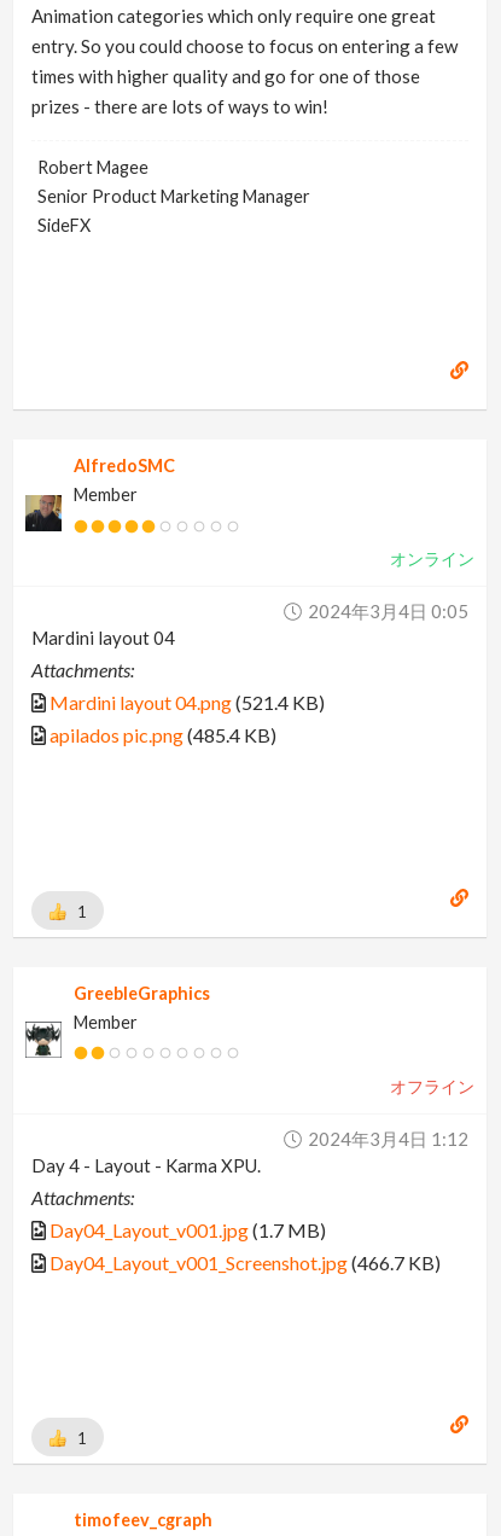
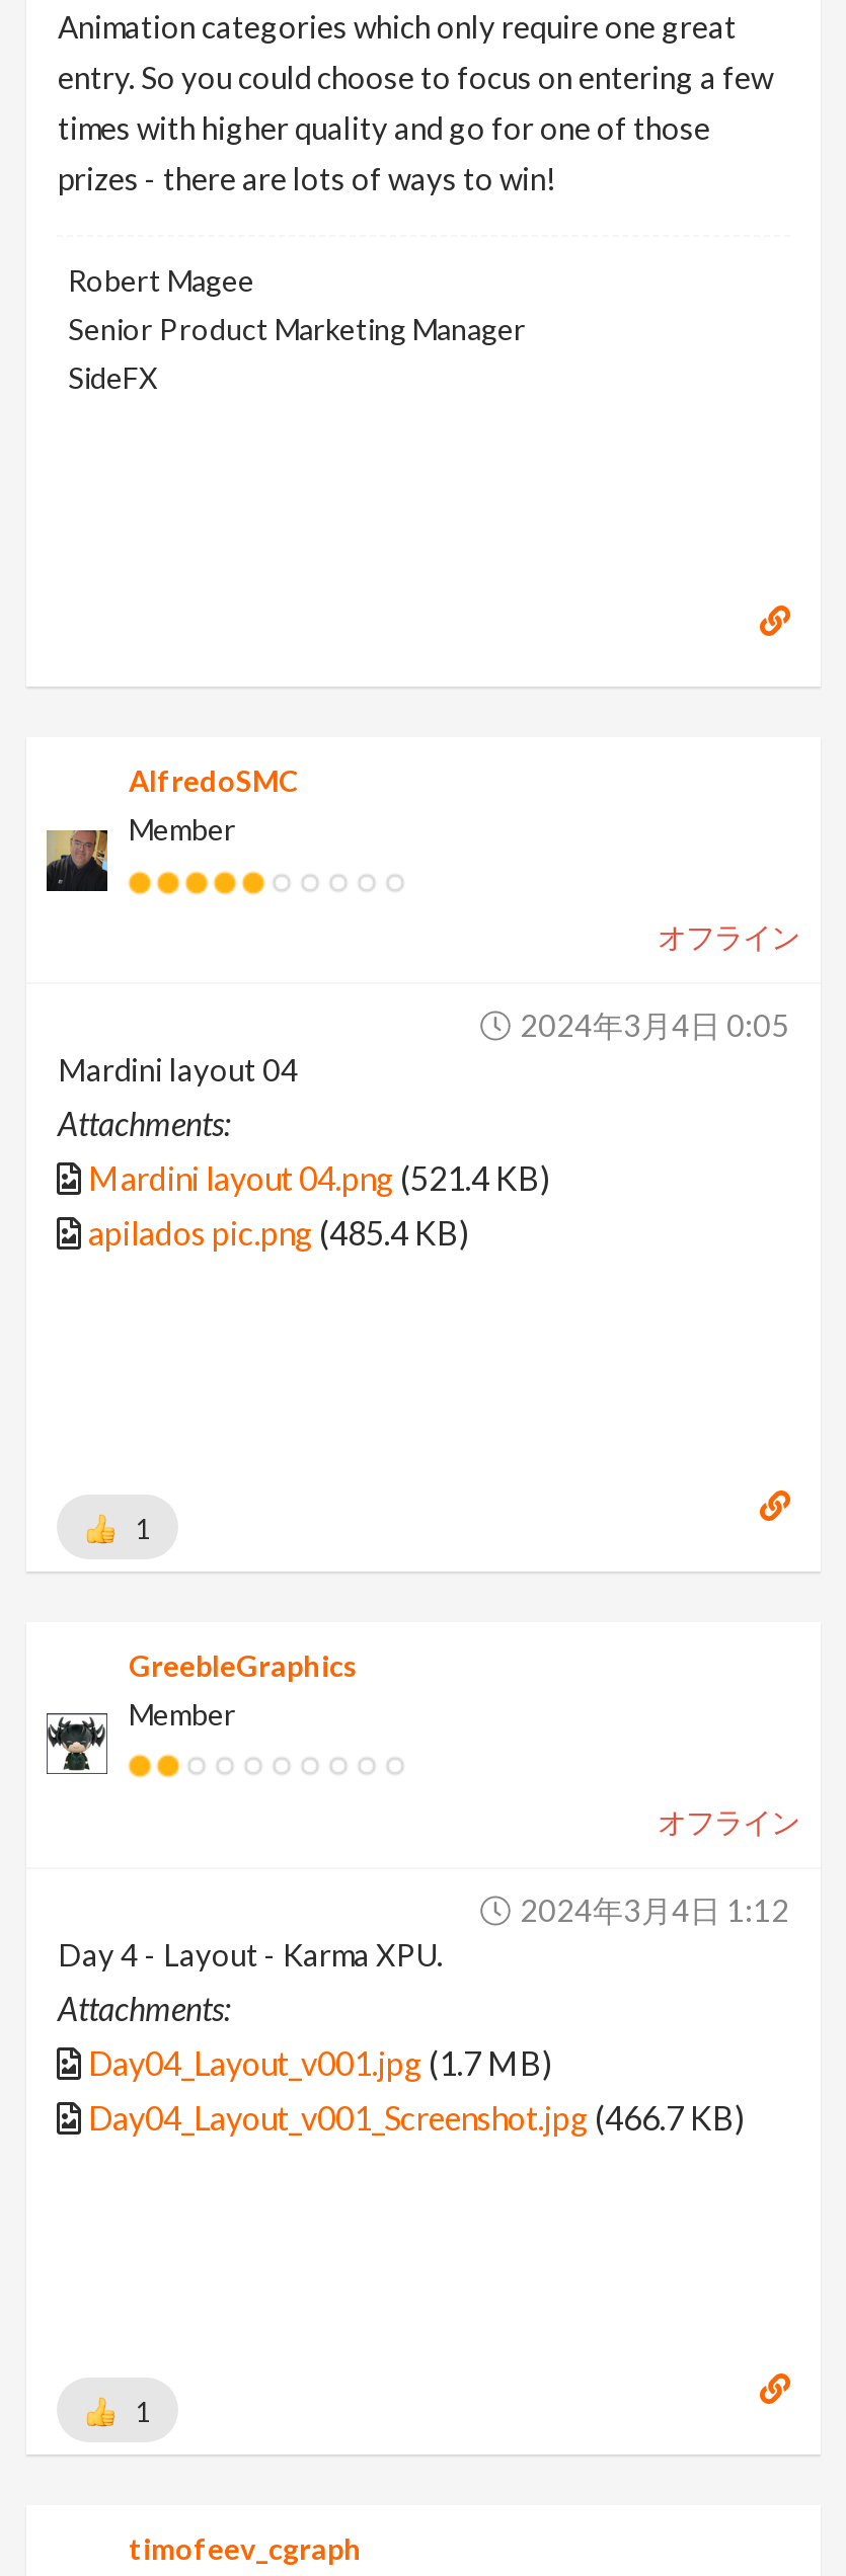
[389,549,474,569] オンライン -> [658,920,799,955] オフライン

